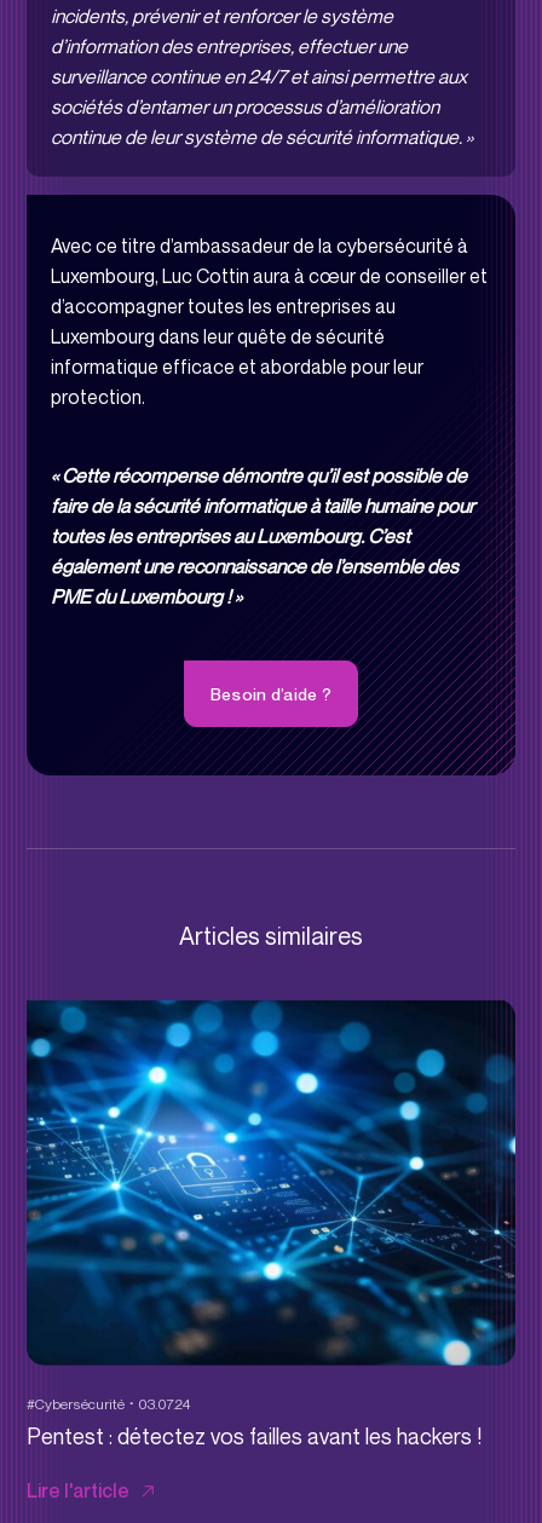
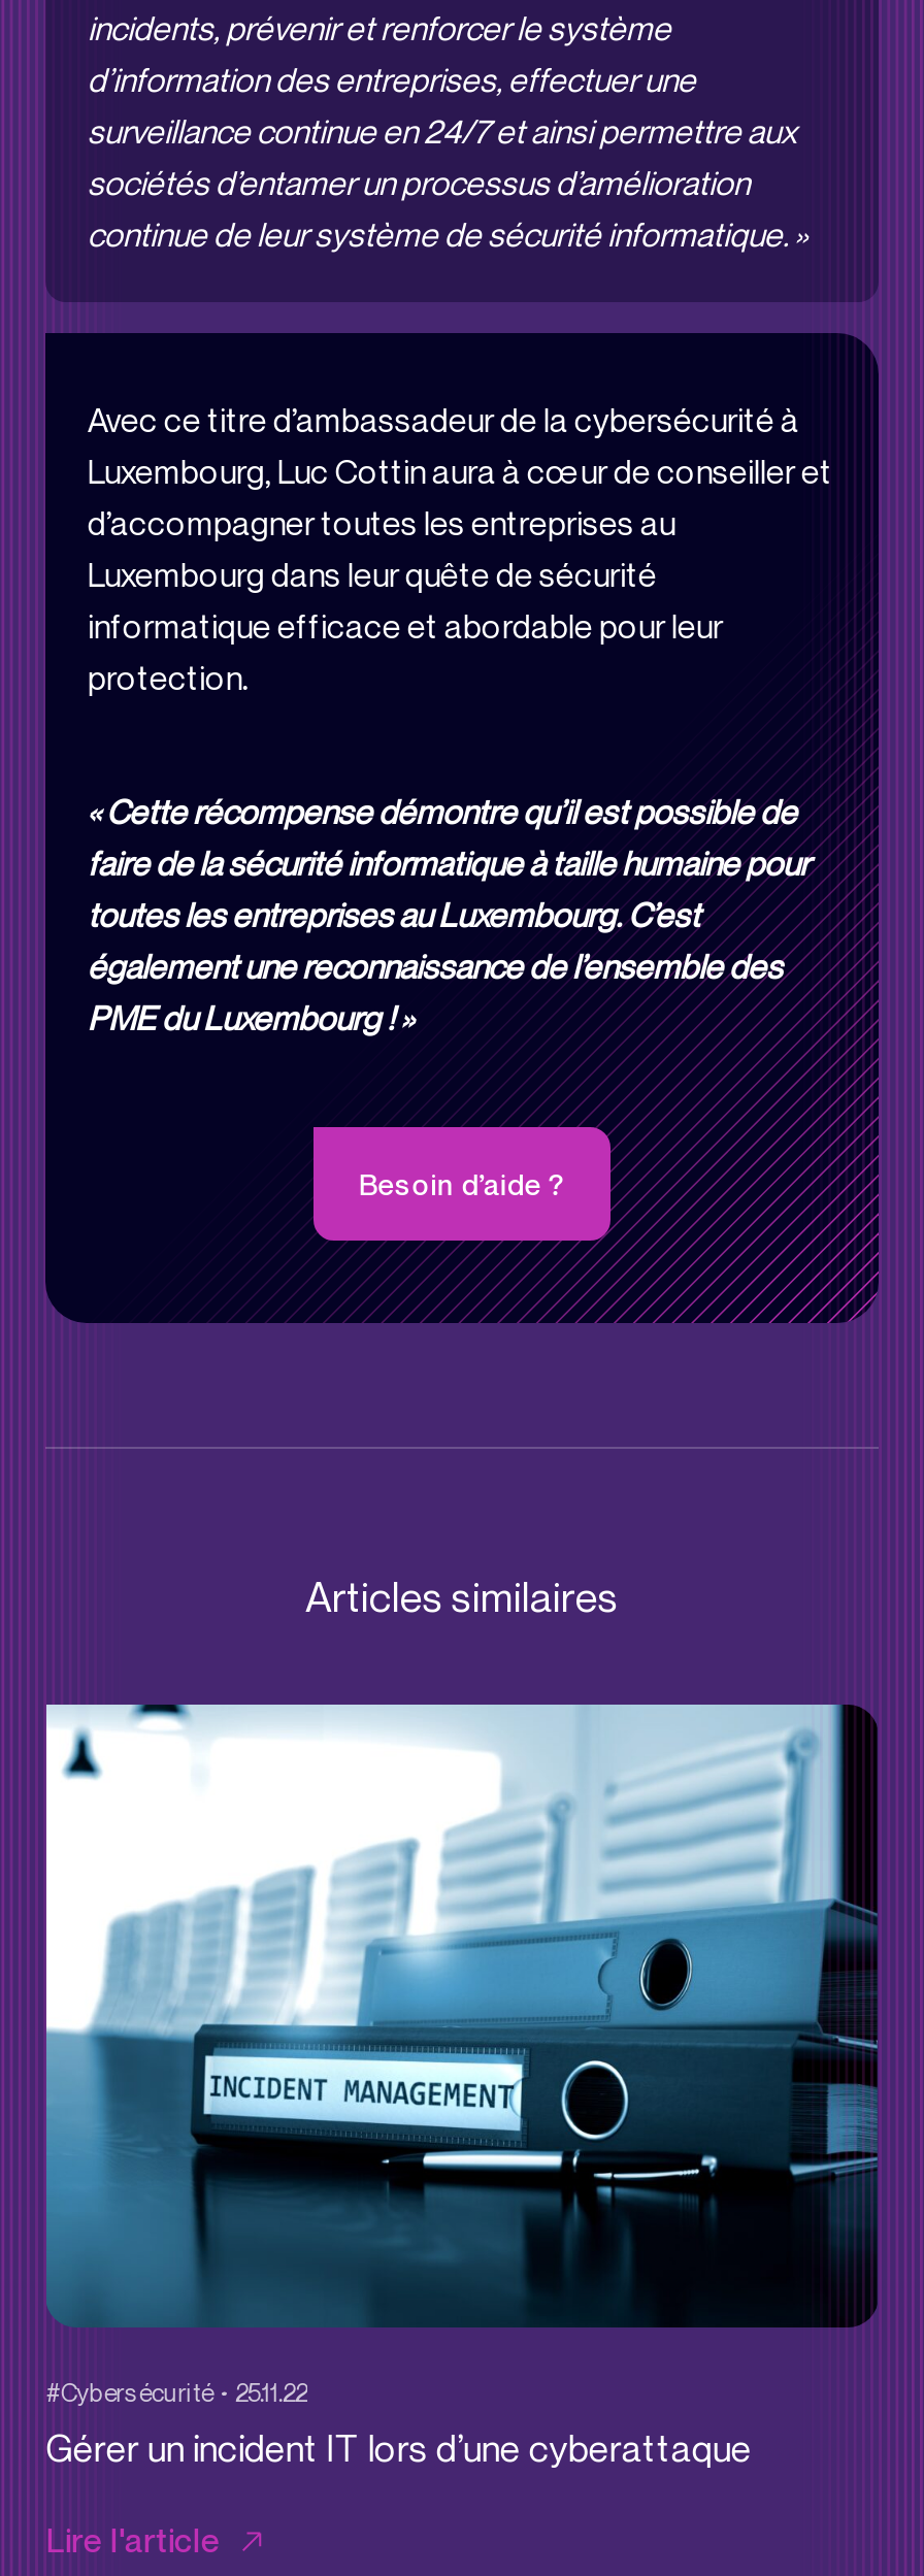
[25,999,517,1449] [image] | 03.07.24 | Pentest : détectez vos failles avant les hackers ! -> [43,1702,879,2470] [image] | 25.11.22 | Gérer un incident IT lors d’une cyberattaque

